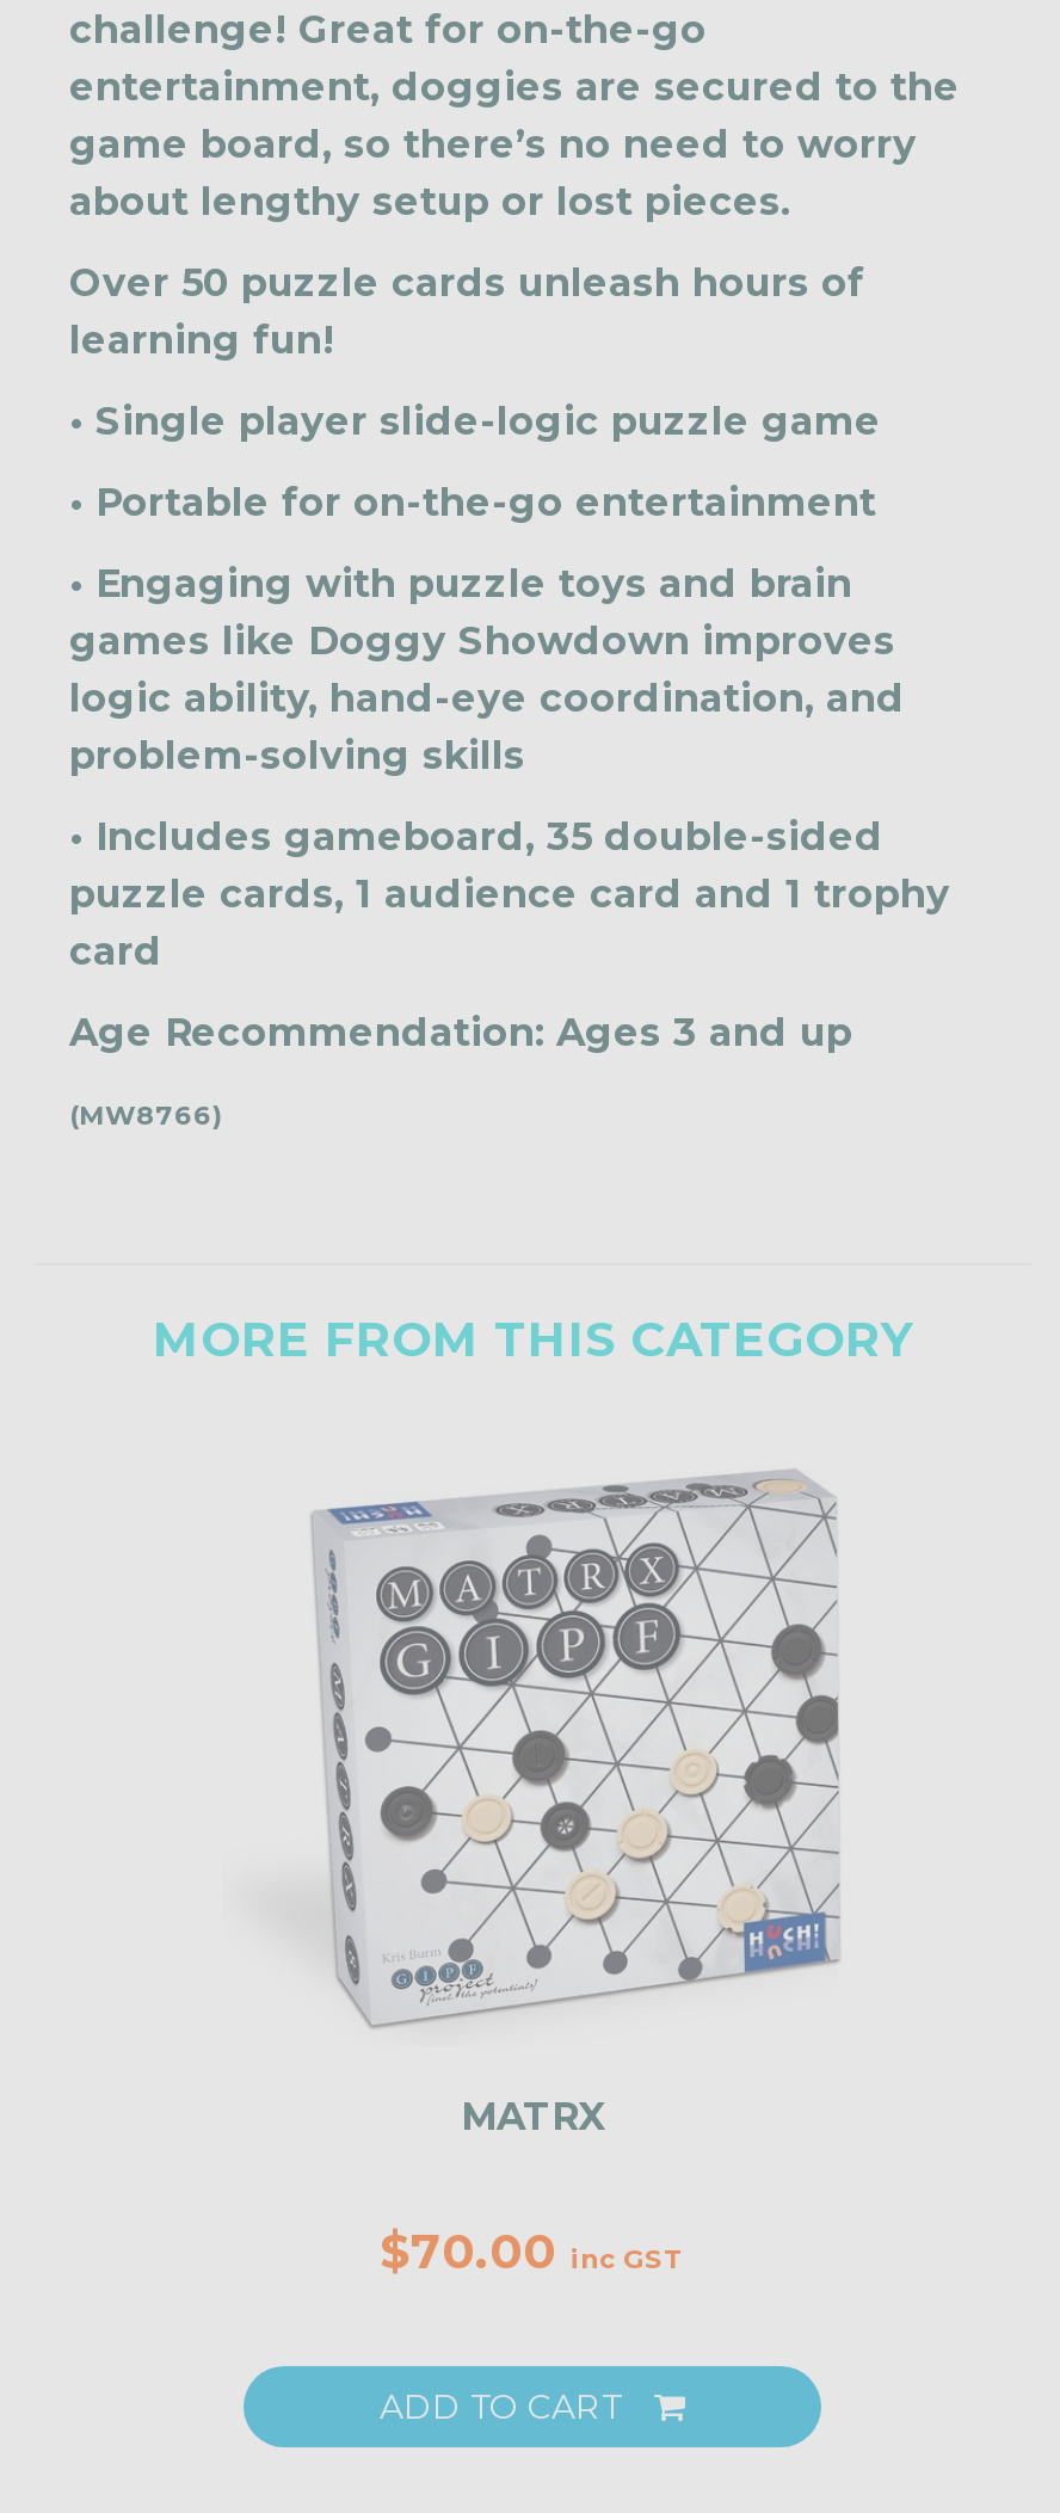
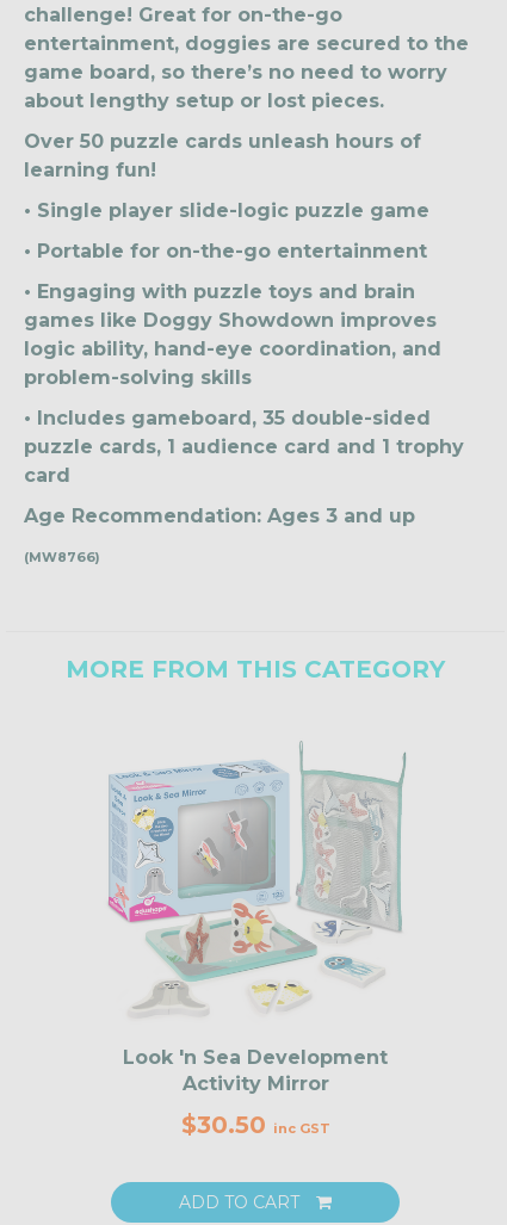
[239,1468,843,2139] [image] | MATRX -> [106,735,408,1095] [image] | Look 'n Sea Development | Activity Mirror
[380,2223,685,2280] $70.00 inc GST -> [181,1110,330,1139] $30.50 inc GST

